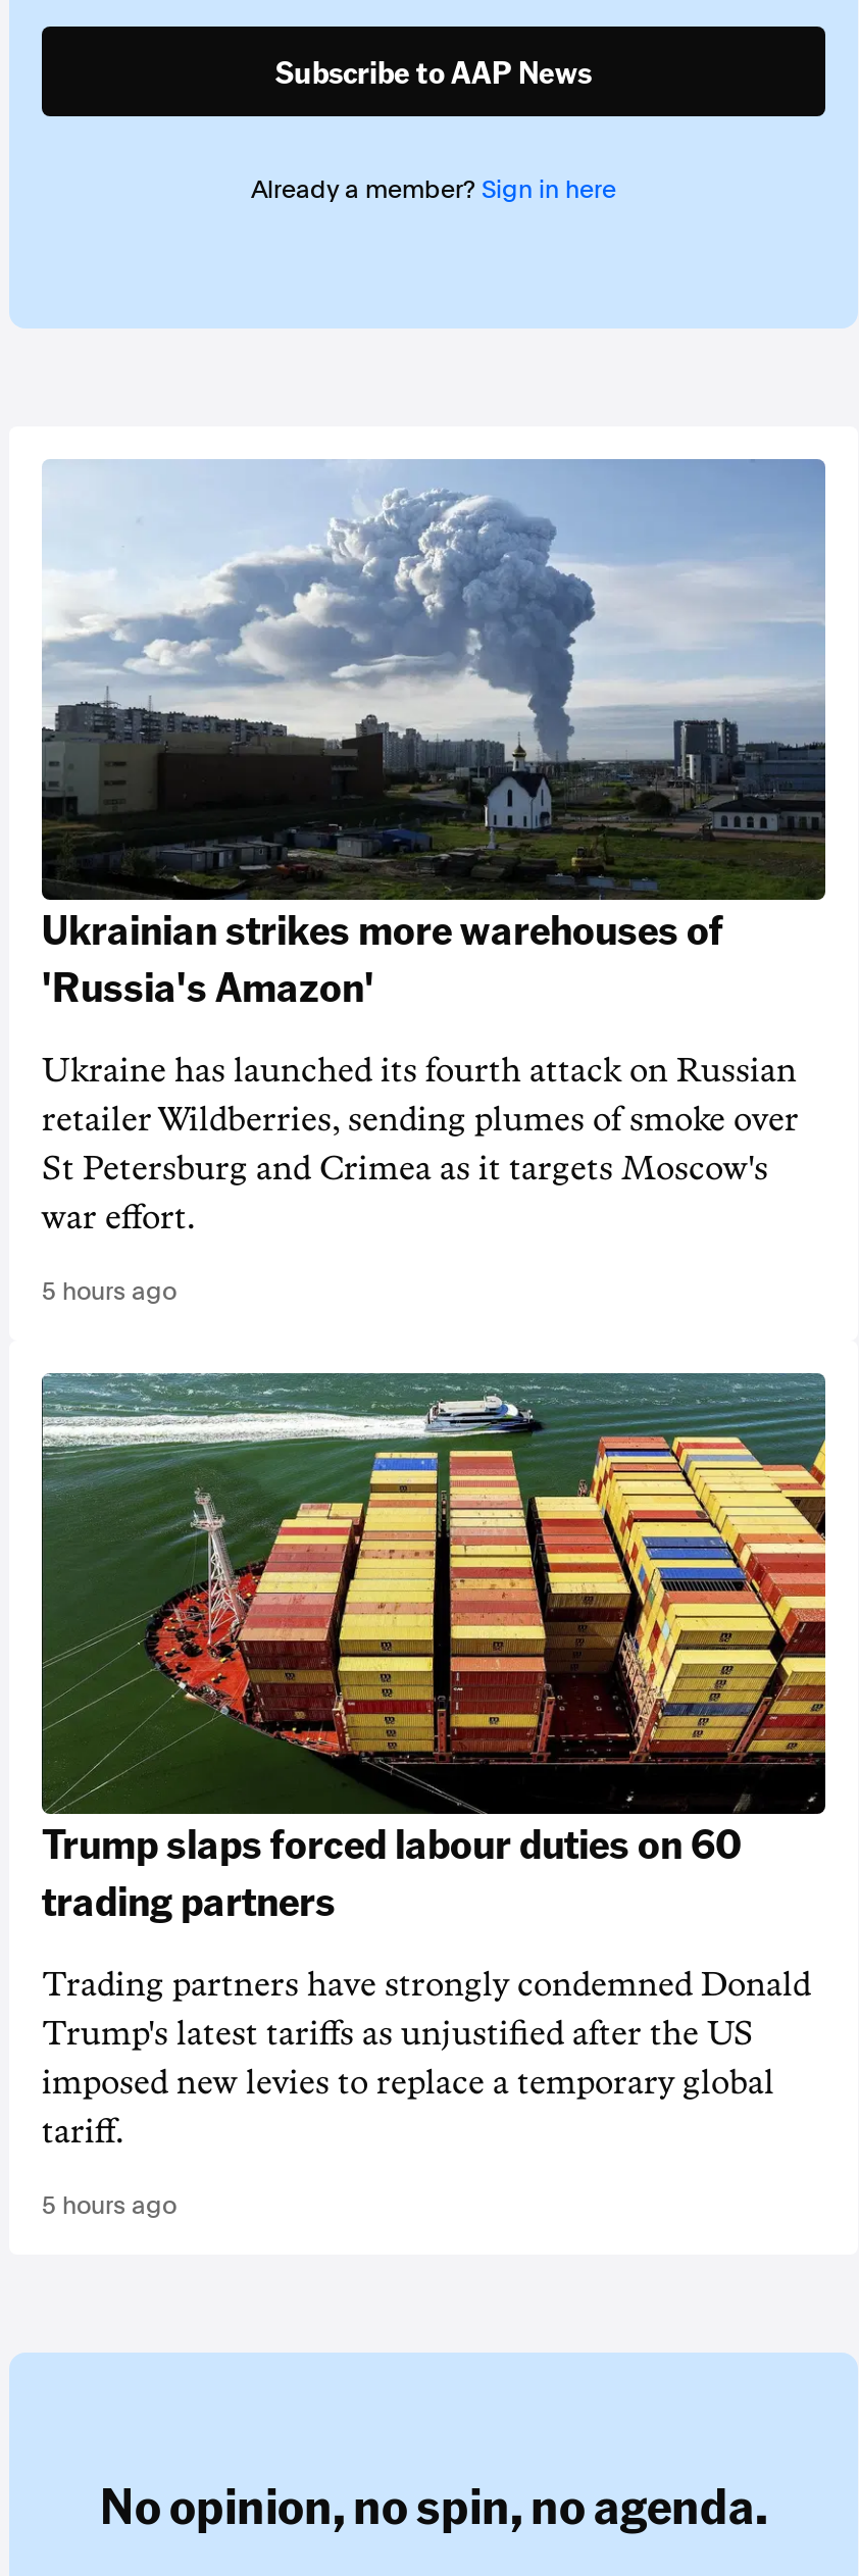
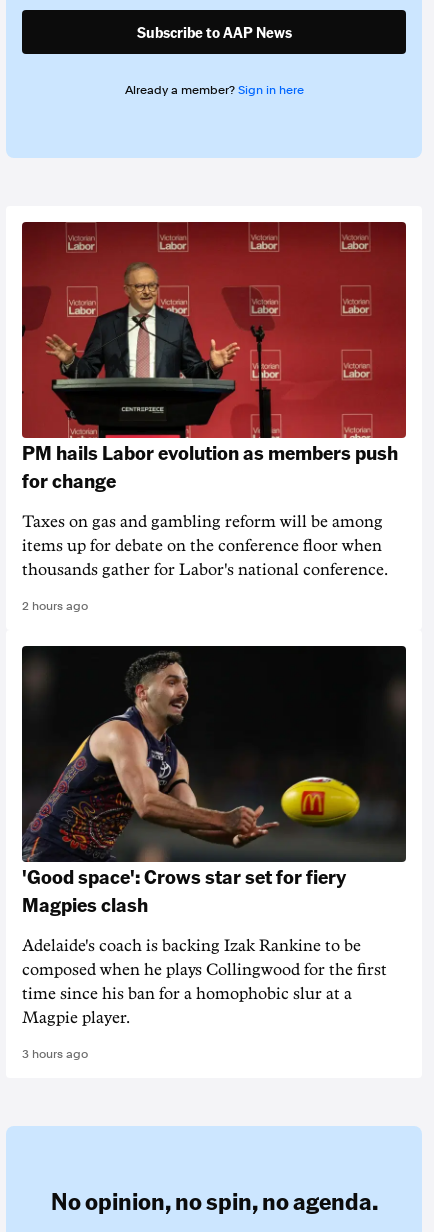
[40,457,827,1306] [image] | Ukrainian strikes more warehouses of | 'Russia's Amazon' | Ukraine has launched its fourth attack on Russian | retailer Wildberries, sending plumes of smoke over | St Petersburg and Crimea as it targets Moscow's | war effort. | 5 hours ago -> [21,221,407,613] [image] | PM hails Labor evolution as members push | for change | Taxes on gas and gambling reform will be among | items up for debate on the conference floor when | thousands gather for Labor's national conference. | 2 hours ago
[42,1371,827,2220] [image] | Trump slaps forced labour duties on 60 | trading partners | Trading partners have strongly condemned Donald | Trump's latest tariffs as unjustified after the US | imposed new levies to replace a temporary global | tariff. | 5 hours ago -> [21,645,407,1061] [image] | 'Good space': Crows star set for fiery | Magpies clash | Adelaide's coach is backing Izak Rankine to be | composed when he plays Collingwood for the first | time since his ban for a homophobic slur at a | Magpie player. | 3 hours ago

